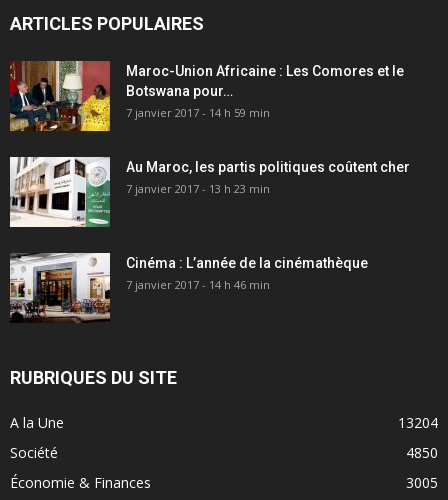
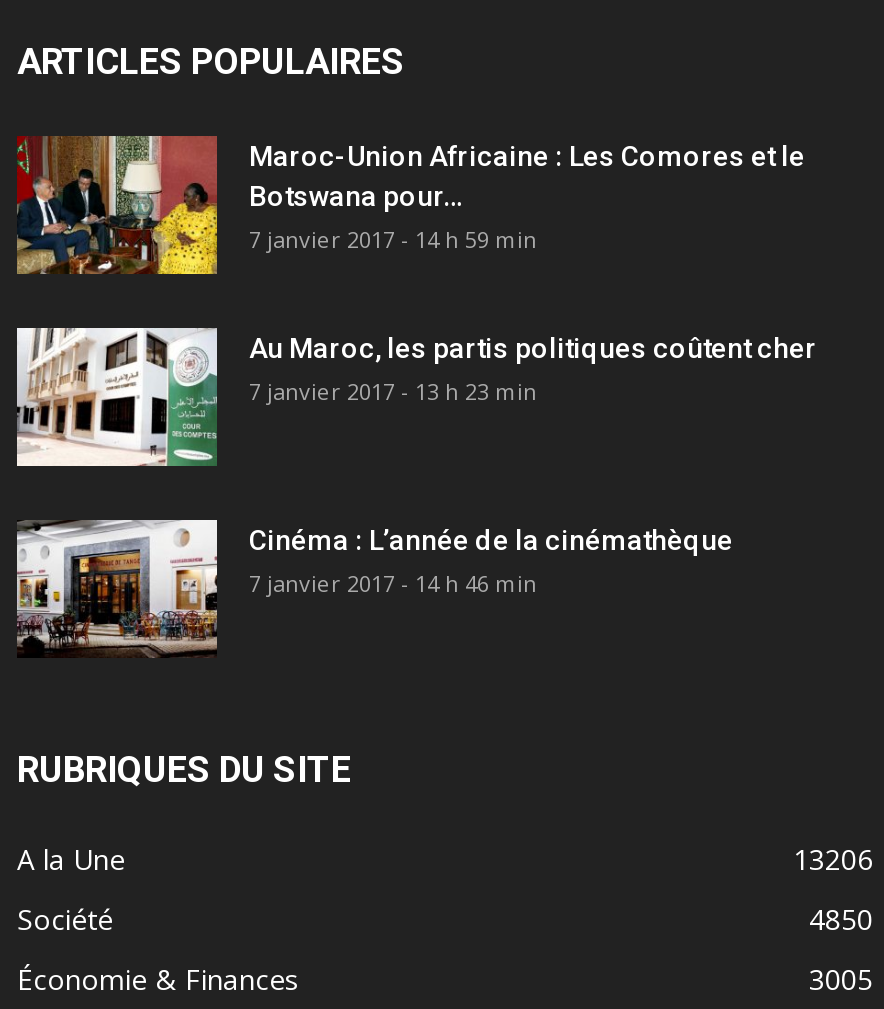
[398,412,438,431] 13204 -> [793,840,873,878] 13206

